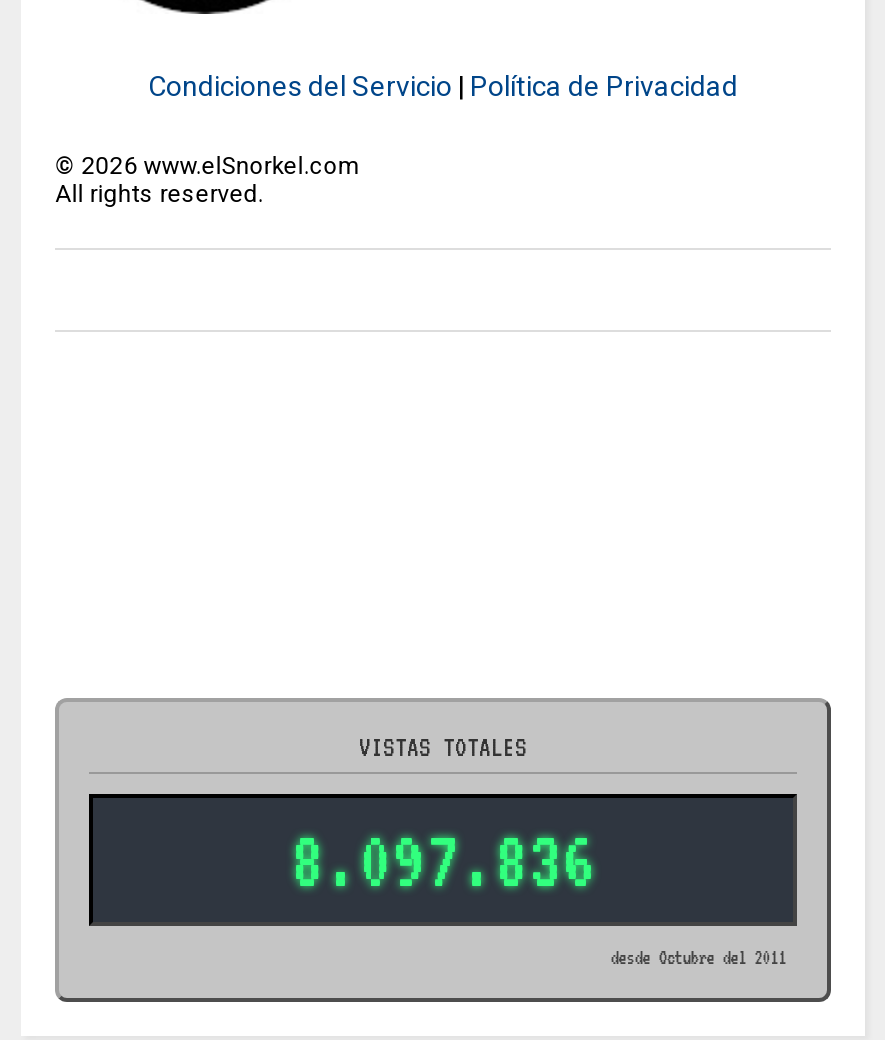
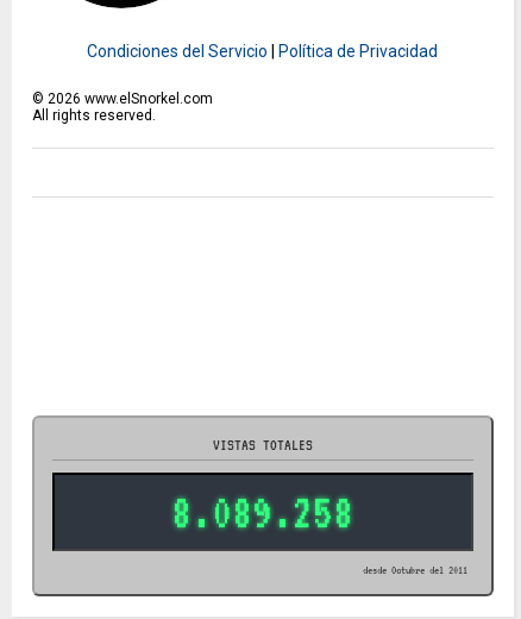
[290,818,596,902] 8.097.836 -> [172,487,354,537] 8.089.258

